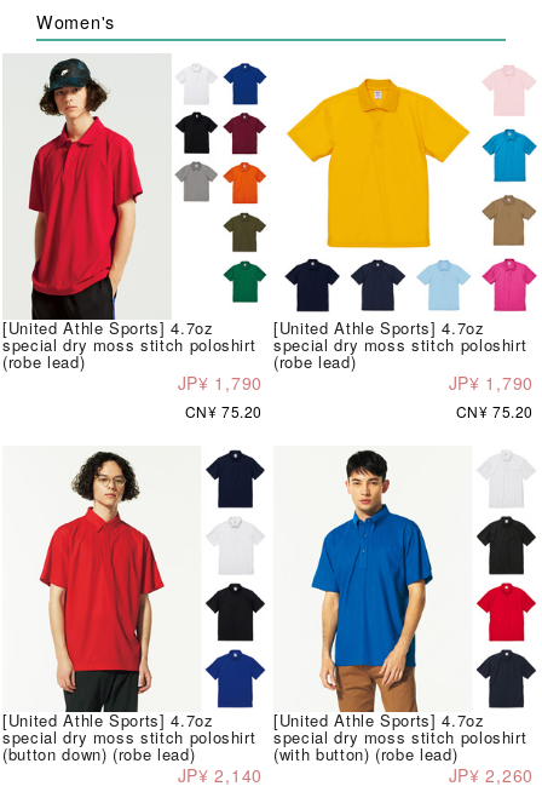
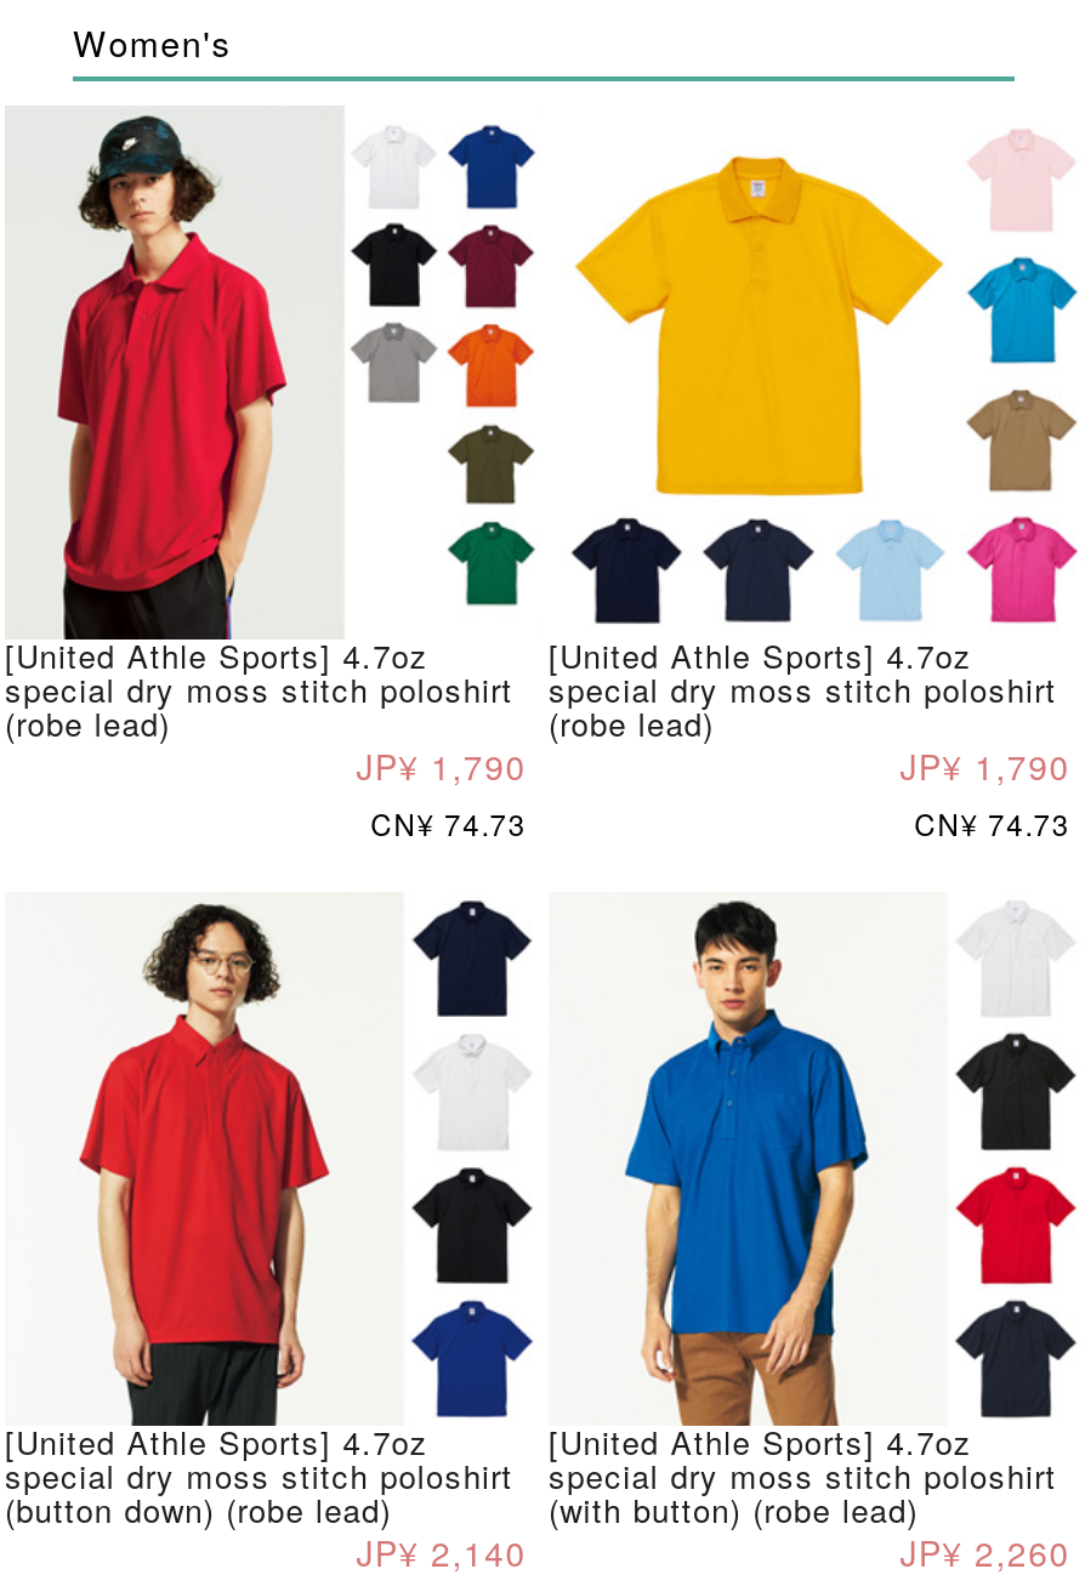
[185,401,263,422] CN¥ 75.20 -> [370,803,527,844] CN¥ 74.73
[456,401,534,422] CN¥ 75.20 -> [914,803,1070,844] CN¥ 74.73

